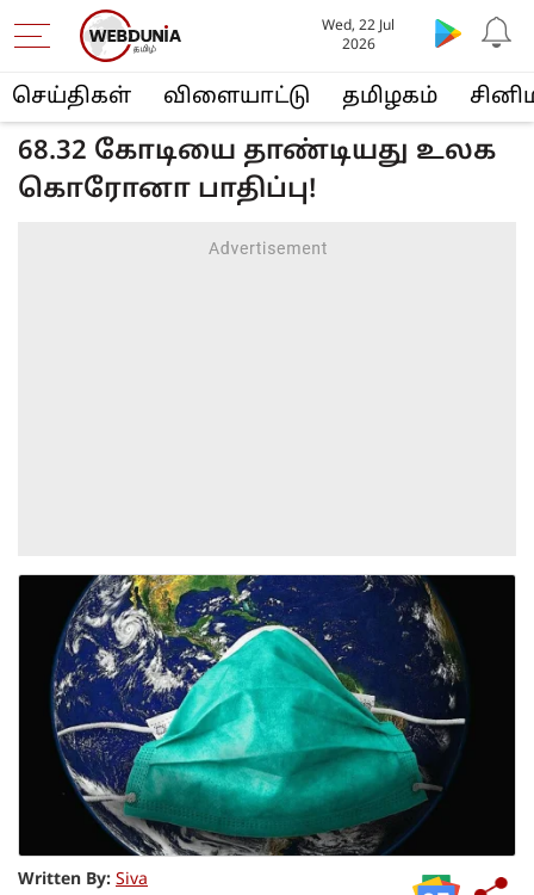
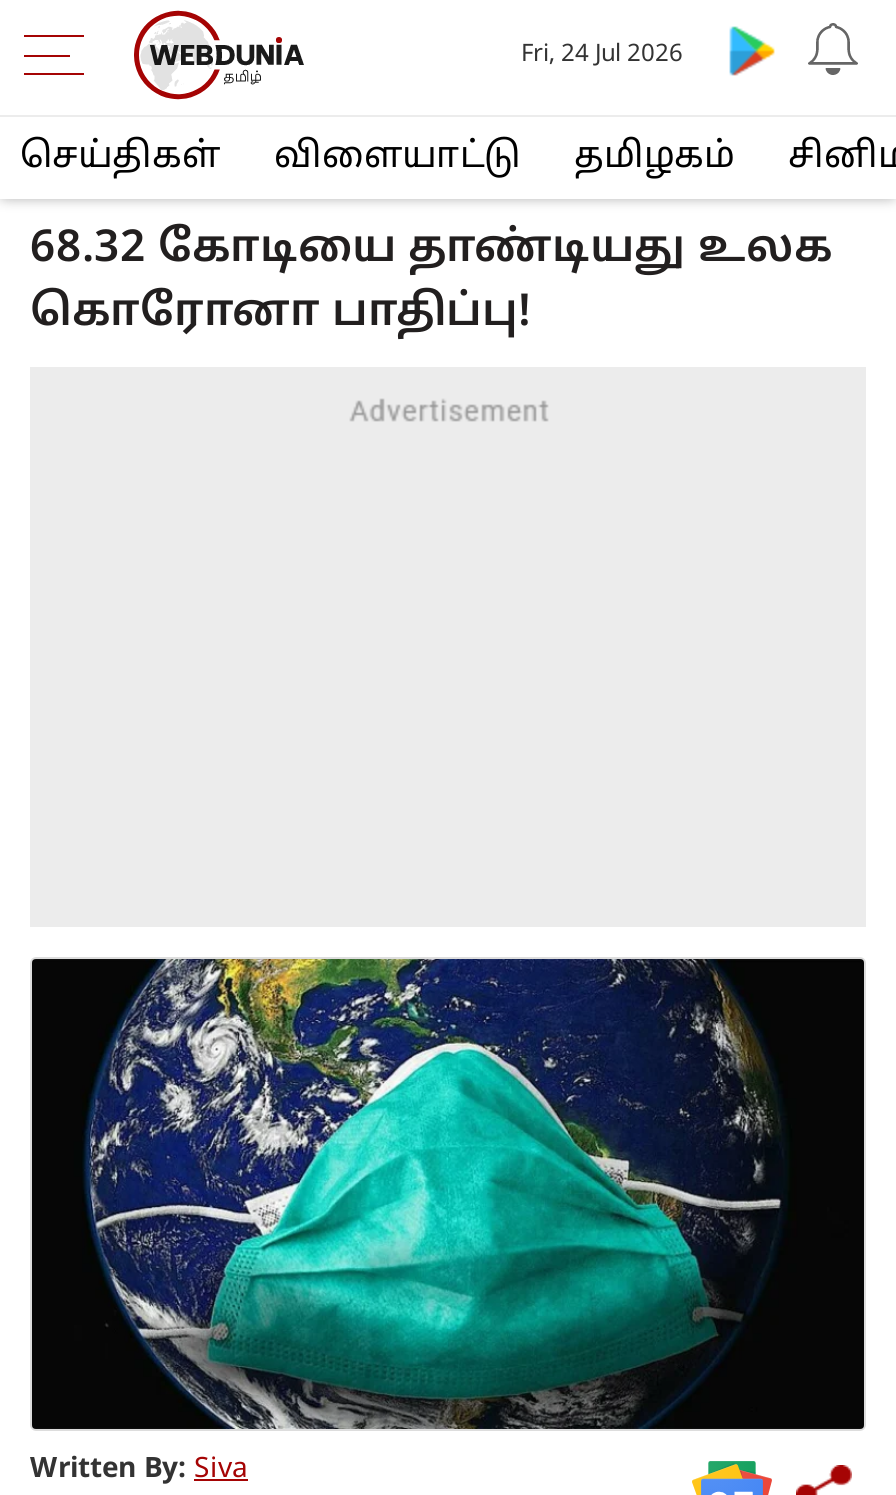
[322,18,395,54] Wed, 22 Jul | 2026 -> [521,41,683,69] Fri, 24 Jul 2026

